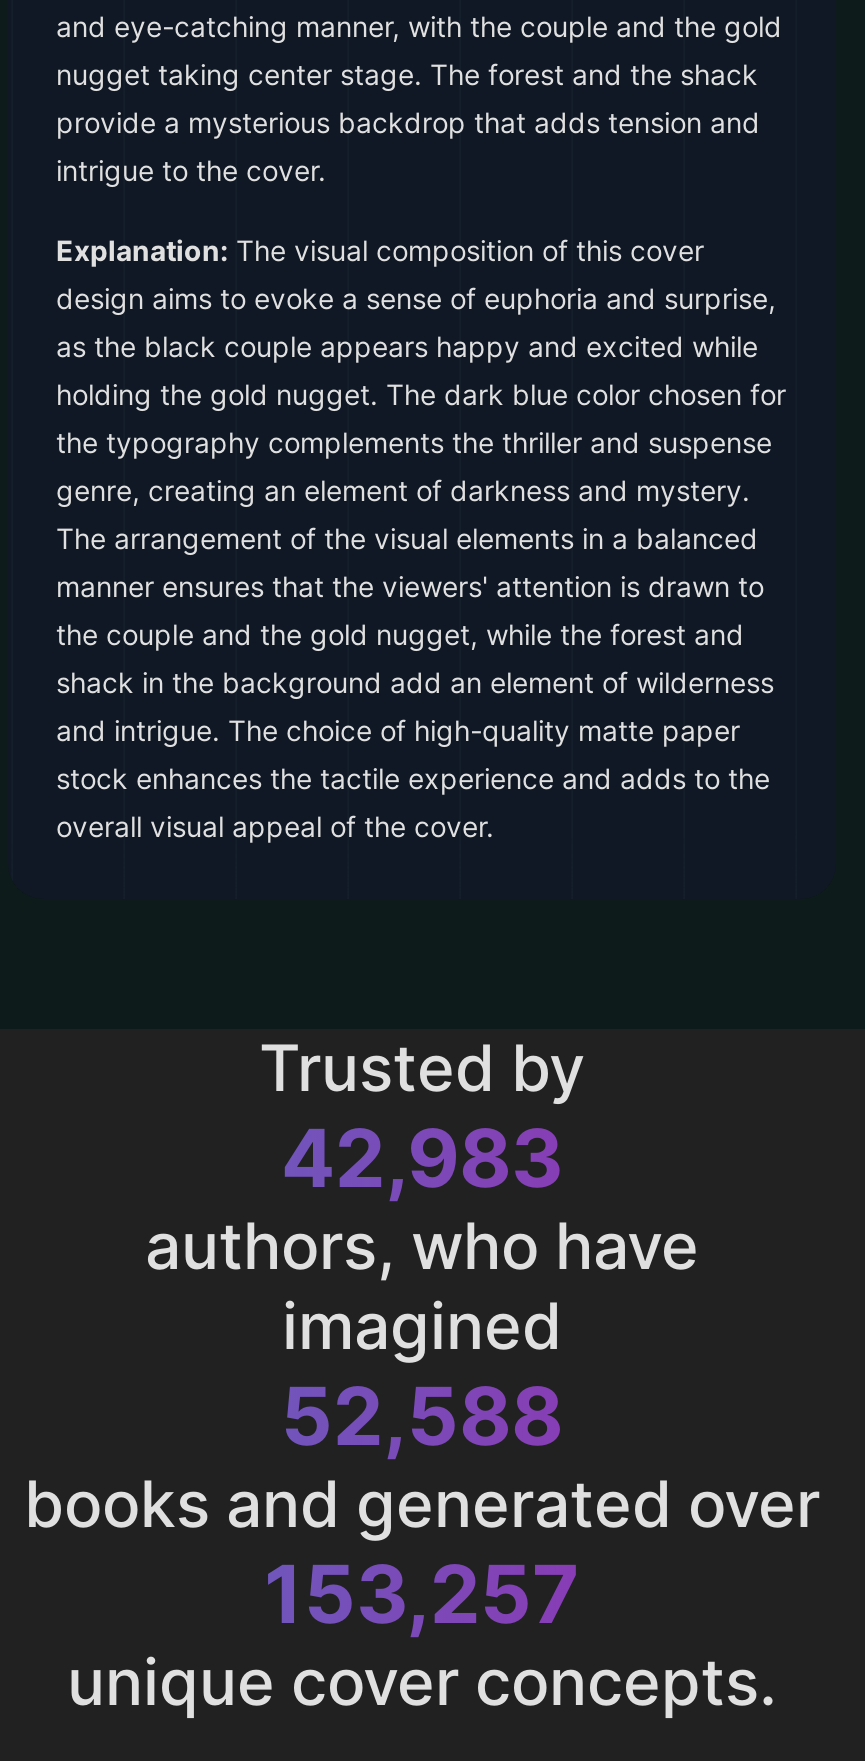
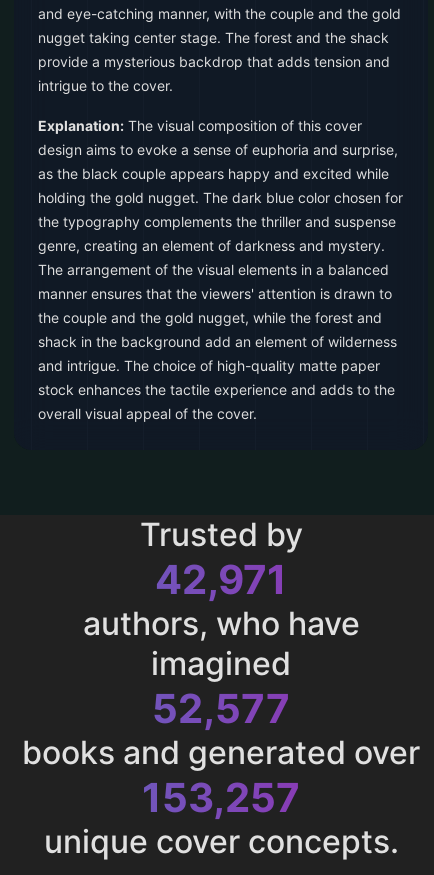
[281,1109,563,1207] 42,983 -> [155,555,287,604] 42,971
[281,1367,563,1465] 52,588 -> [152,684,290,733] 52,577

